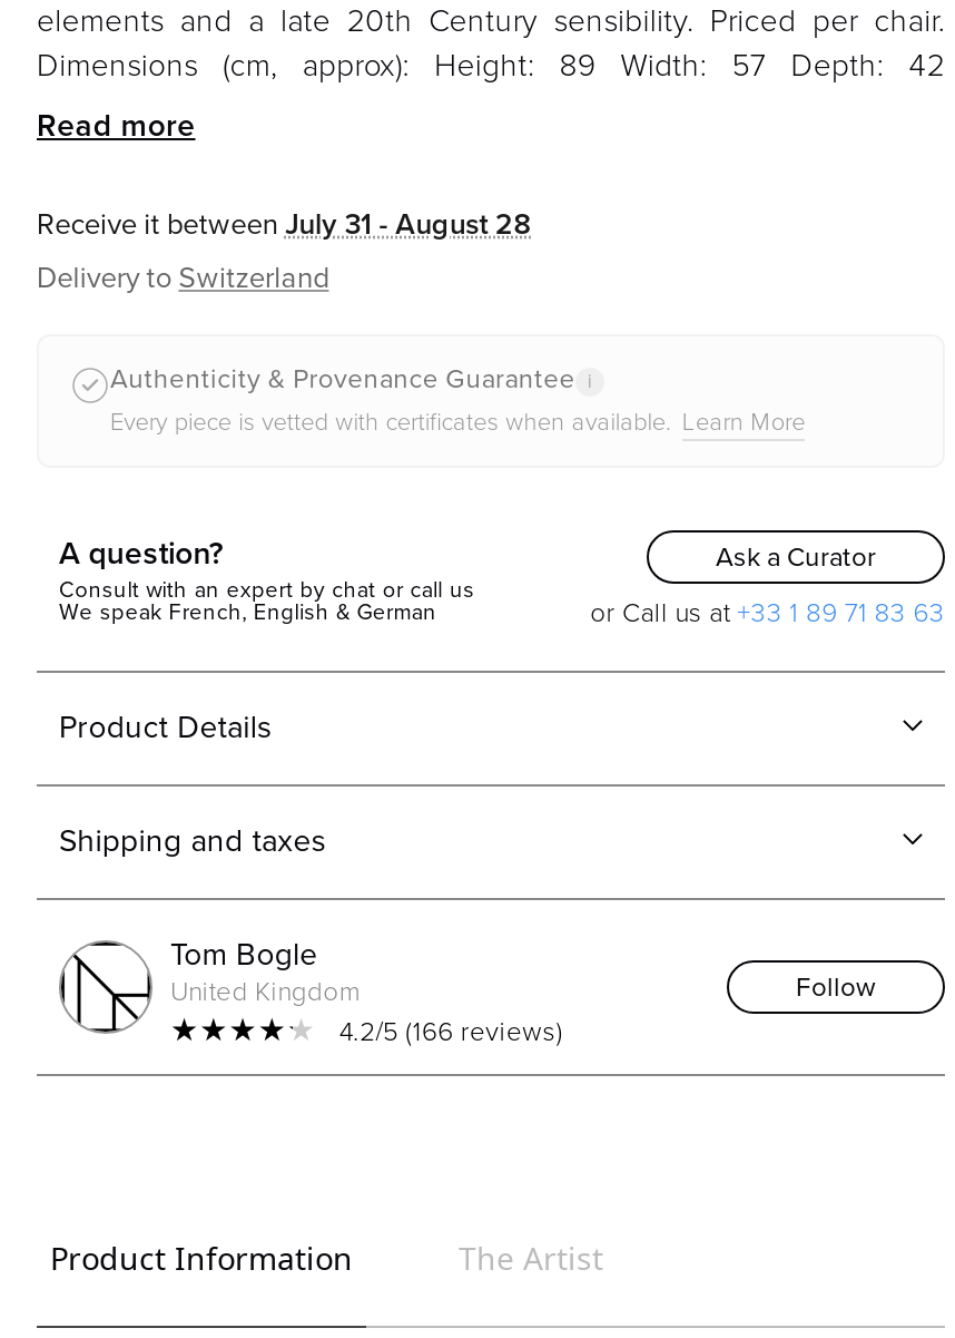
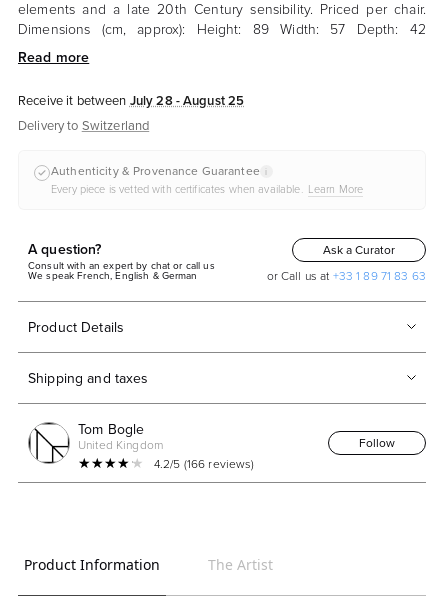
[37,202,532,244] Receive it between July 31 - August 28 -> [18,91,244,110] Receive it between July 28 - August 25

